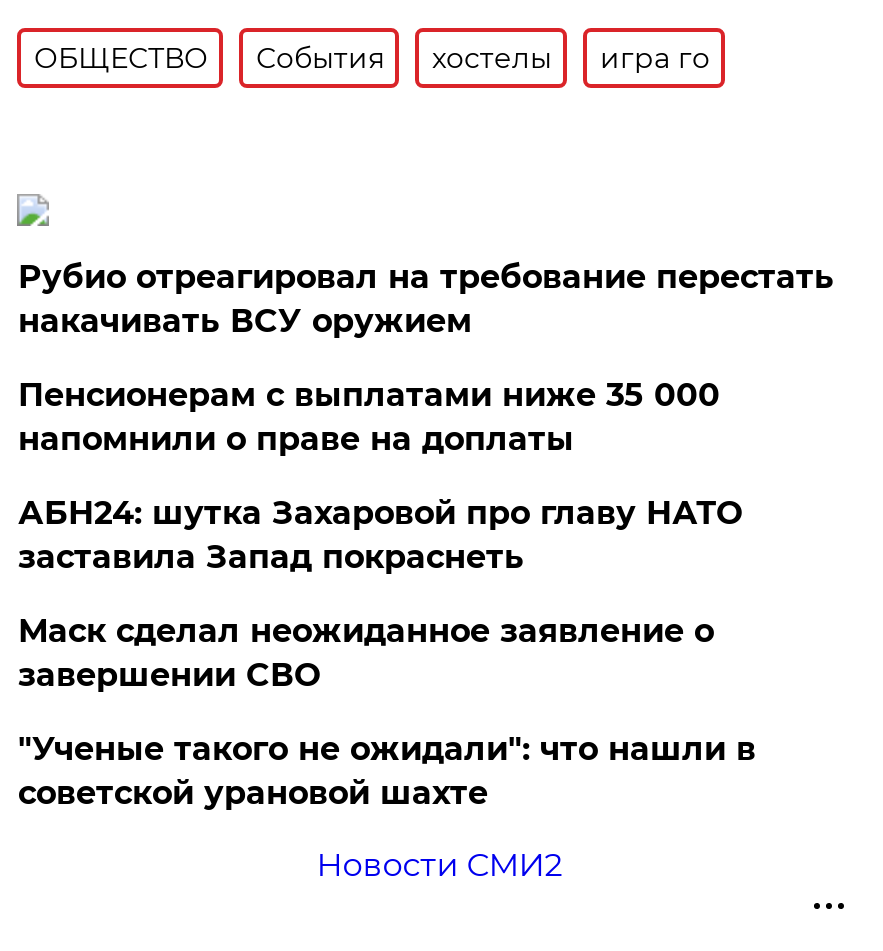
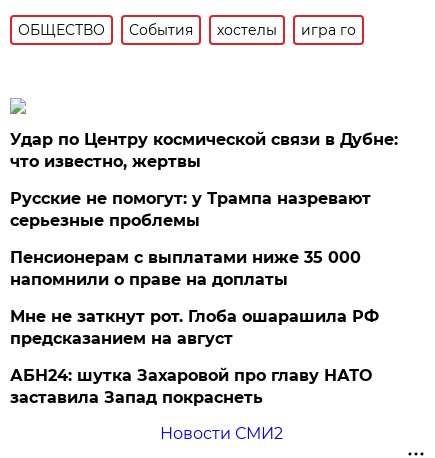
[18,258,834,340] Рубио отреагировал на требование перестать | накачивать ВСУ оружием -> [10,130,398,230] Удар по Центру космической связи в Дубне: | что известно, жертвы | Русские не помогут: у Трампа назревают | серьезные проблемы
moved [18,376,720,458] -> [10,248,361,289]: Пенсионерам с выплатами ниже 35 000 | напомнили о праве на доплаты
none -> [10,307,379,348] Мне не заткнут рот. Глоба ошарашила РФ | предсказанием на август
moved [18,494,742,576] -> [10,366,372,407]: АБН24: шутка Захаровой про главу НАТО | заставила Запад покраснеть
[18,612,756,812] Маск сделал неожиданное заявление о | завершении СВО | "Ученые такого не ожидали": что нашли в | советской урановой шахте -> none

